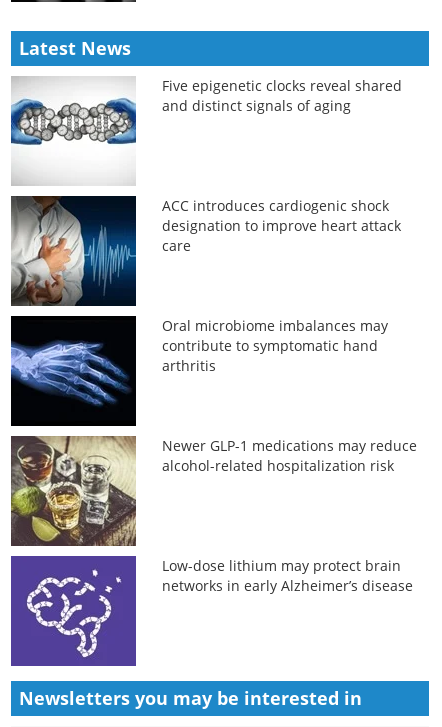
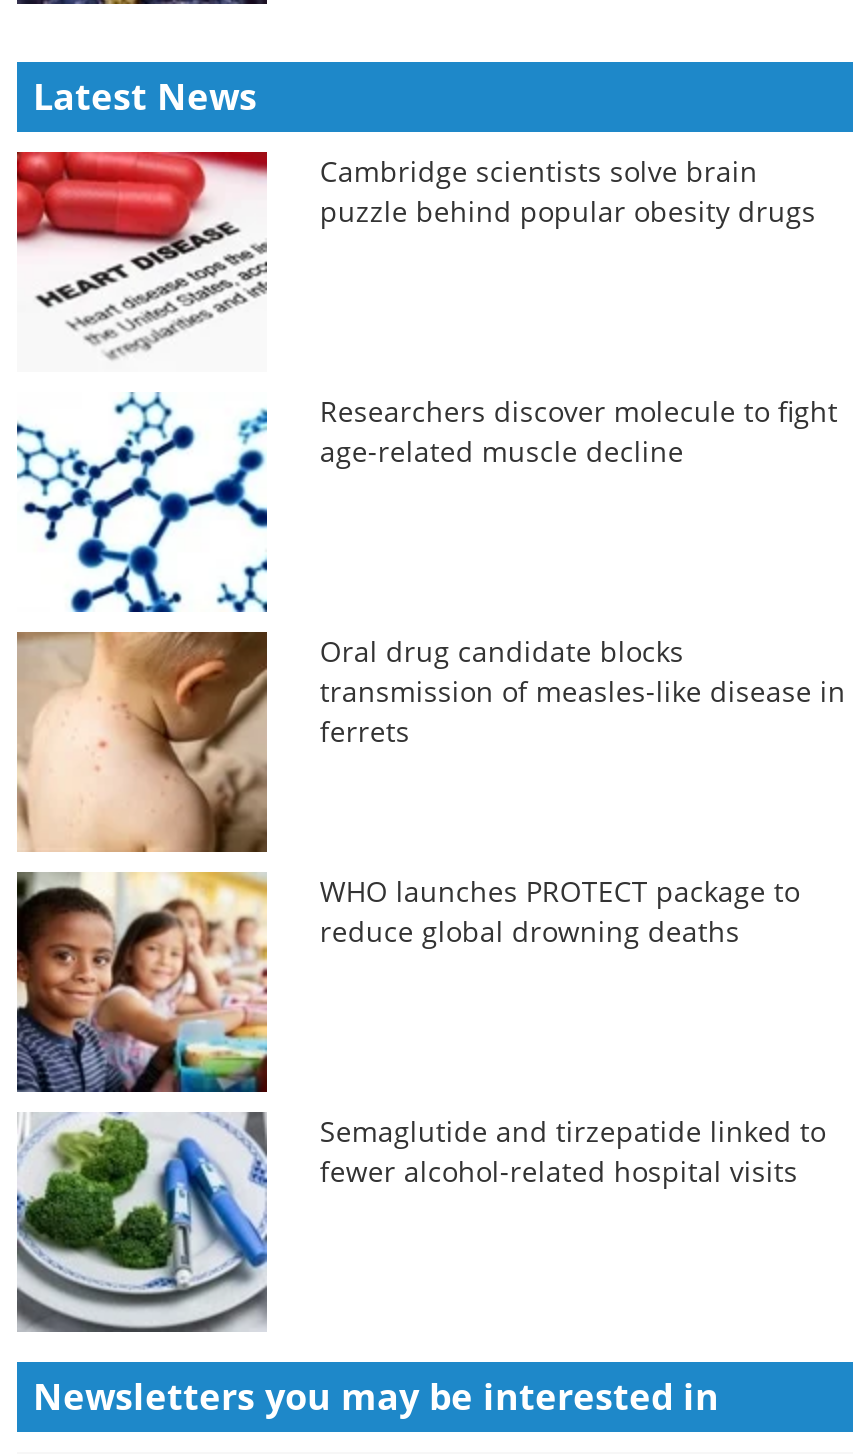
[10,76,402,186] [image] | Five epigenetic clocks reveal shared | and distinct signals of aging -> [15,150,816,370] [image] | Cambridge scientists solve brain | puzzle behind popular obesity drugs
[10,195,401,307] [image] | ACC introduces cardiogenic shock | designation to improve heart attack | care -> [17,392,838,614] [image] | Researchers discover molecule to fight | age-related muscle decline
[10,315,388,427] [image] | Oral microbiome imbalances may | contribute to symptomatic hand | arthritis -> [15,630,846,854] [image] | Oral drug candidate blocks | transmission of measles-like disease in | ferrets
[10,435,417,547] [image] | Newer GLP-1 medications may reduce | alcohol-related hospitalization risk -> [15,872,800,1094] [image] | WHO launches PROTECT package to | reduce global drowning deaths
[10,555,413,667] [image] | Low-dose lithium may protect brain | networks in early Alzheimer’s disease -> [17,1112,826,1332] [image] | Semaglutide and tirzepatide linked to | fewer alcohol-related hospital visits

